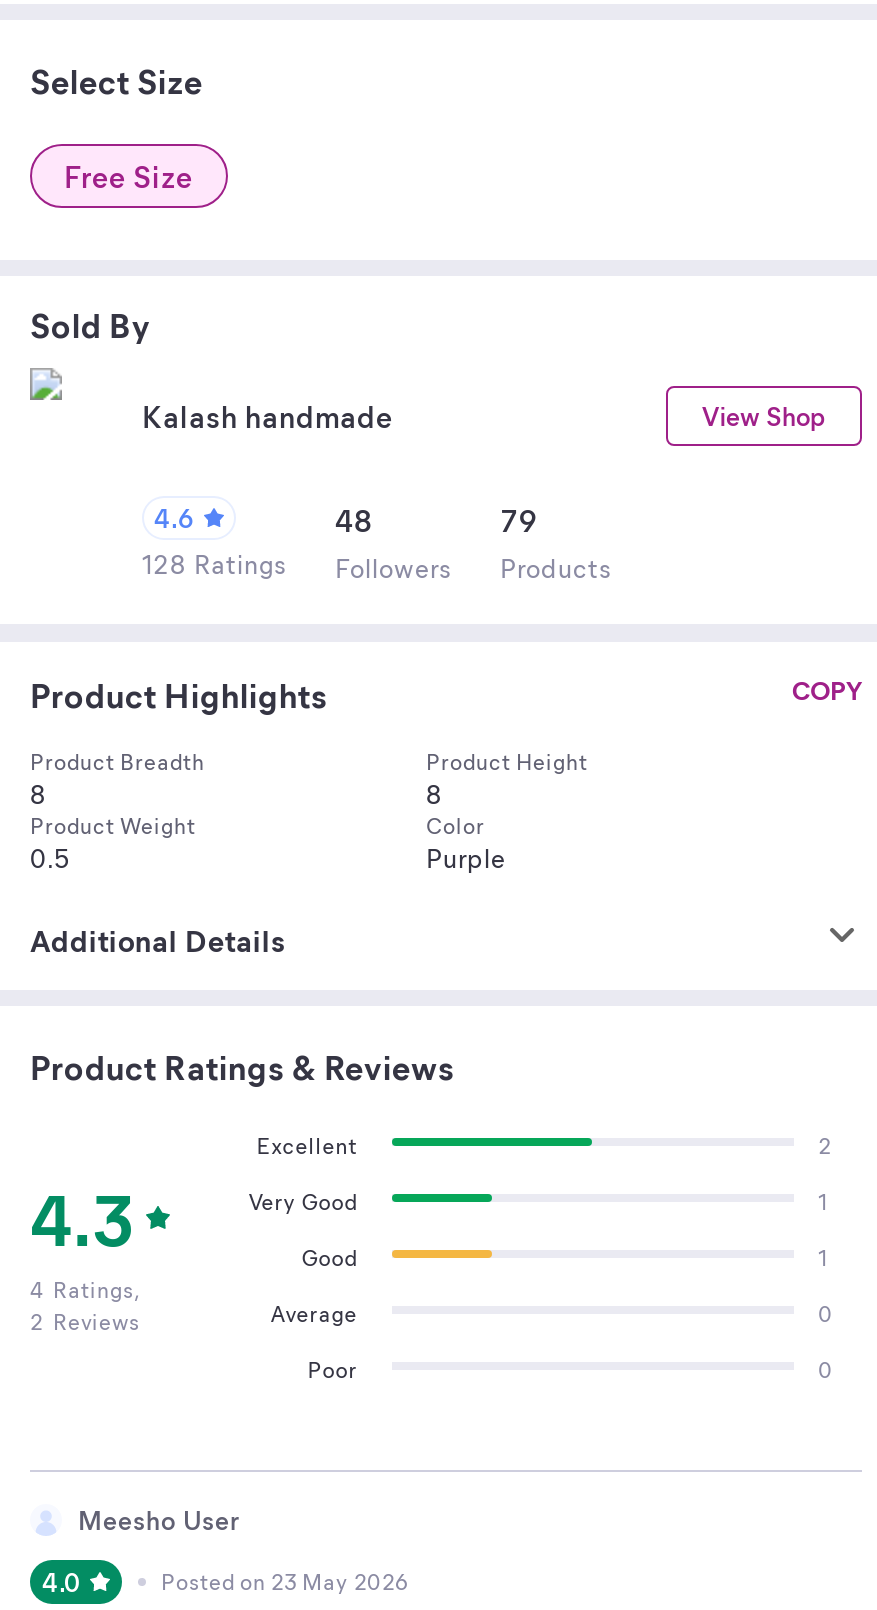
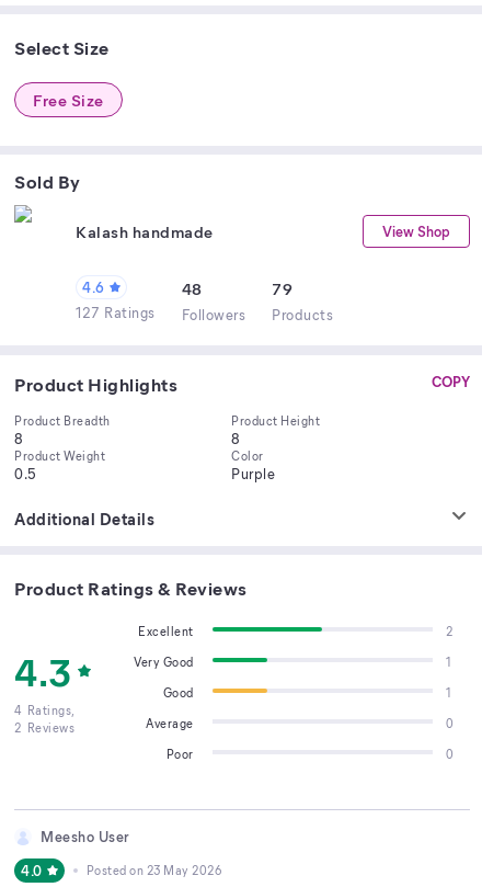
[142,546,612,584] 128 Ratings Followers Products -> [76,303,333,323] 127 Ratings Followers Products

